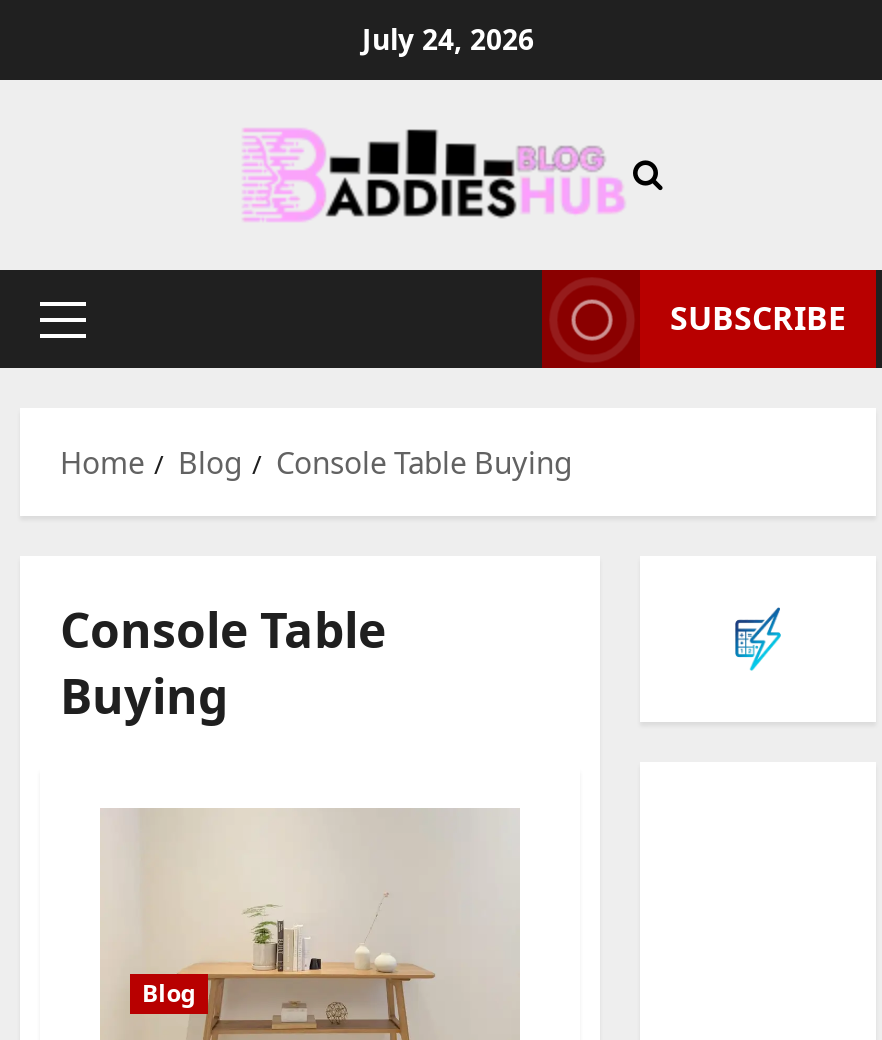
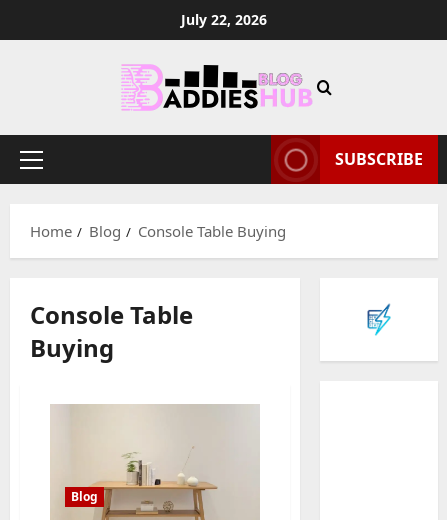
[362,20,534,58] July 24, 2026 -> [181,10,267,29] July 22, 2026

